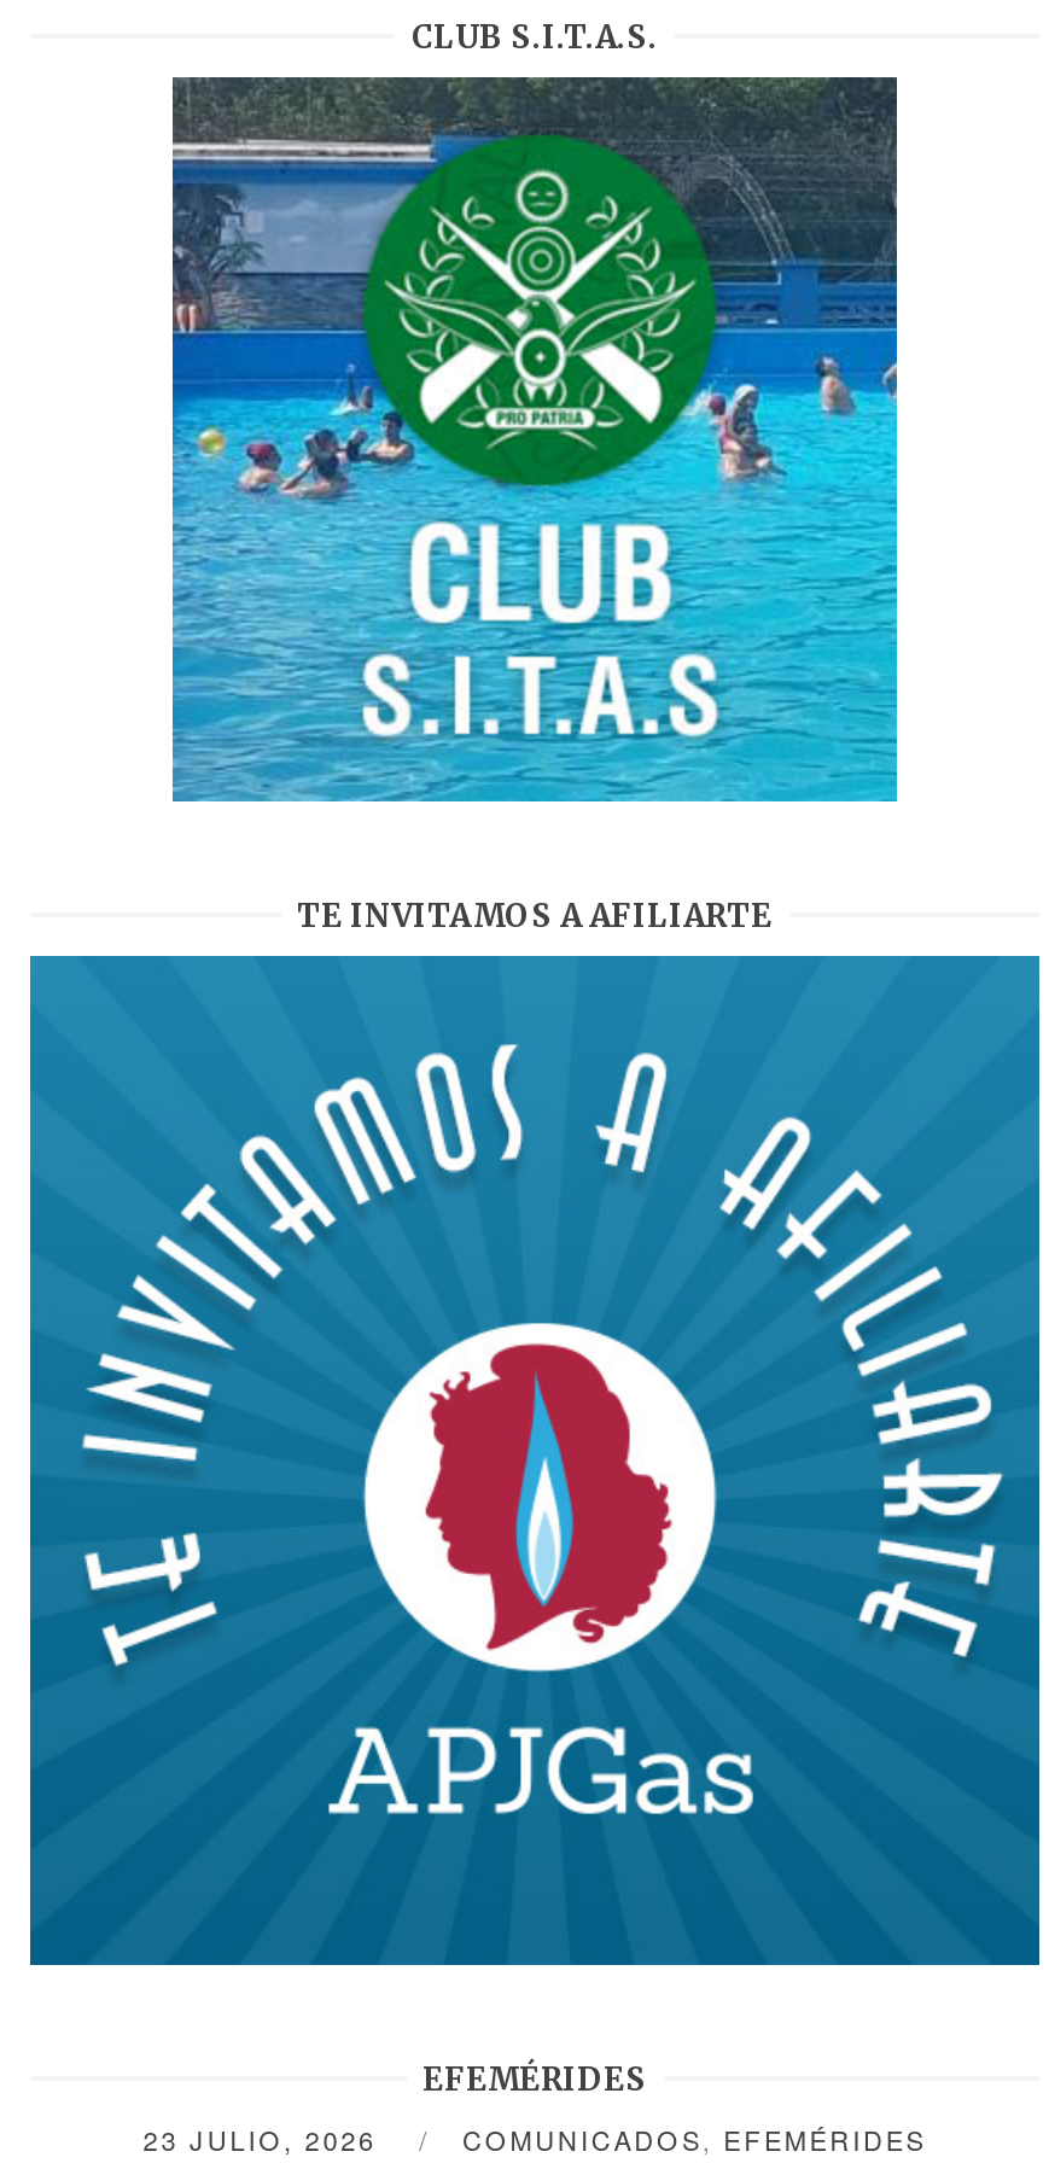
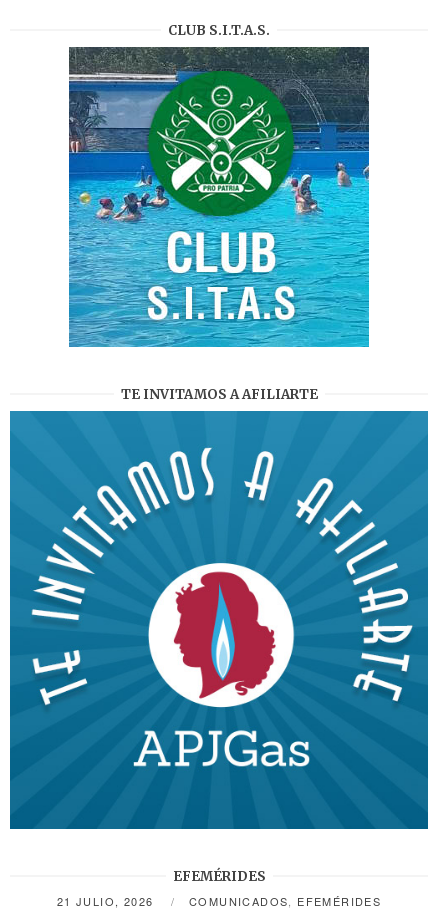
[143,2119,926,2157] 23 JULIO, 2026 COMUNICADOS, EFEMÉRIDES -> [57,893,381,909] 21 JULIO, 2026 COMUNICADOS, EFEMÉRIDES

